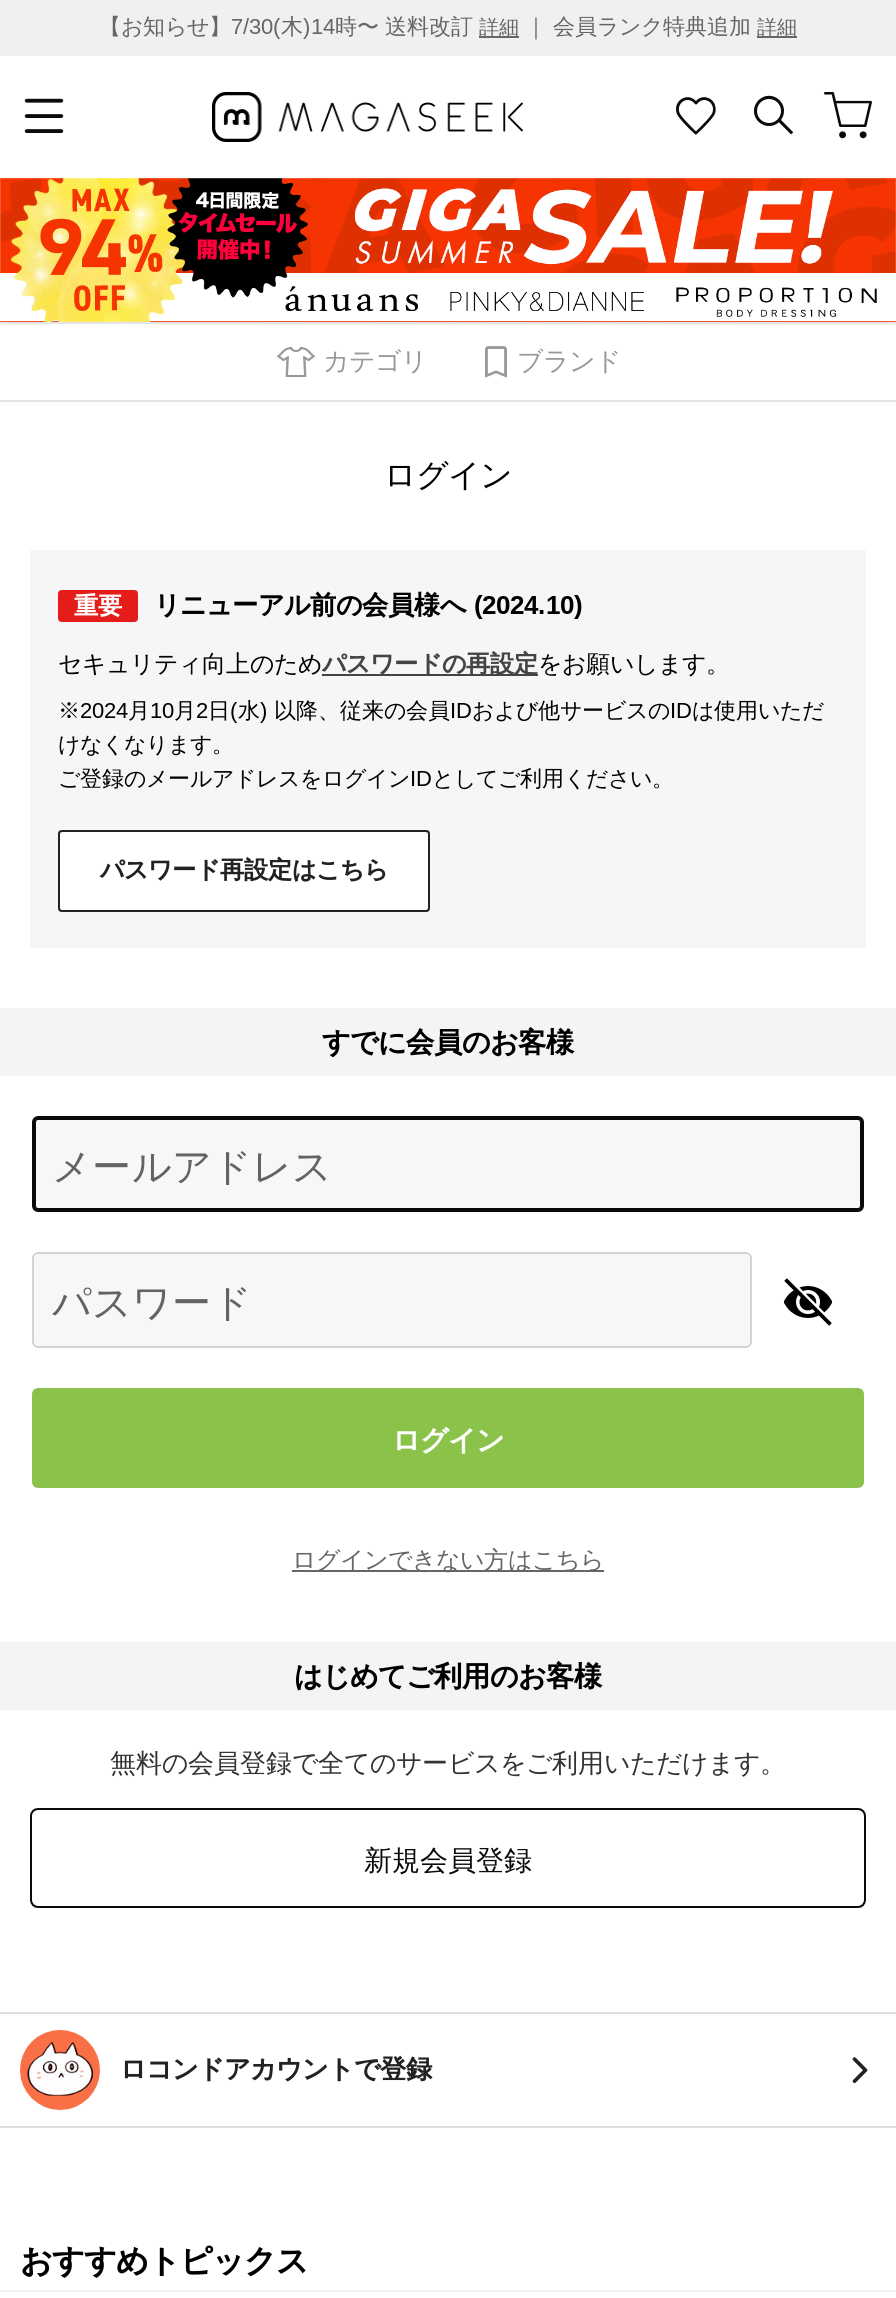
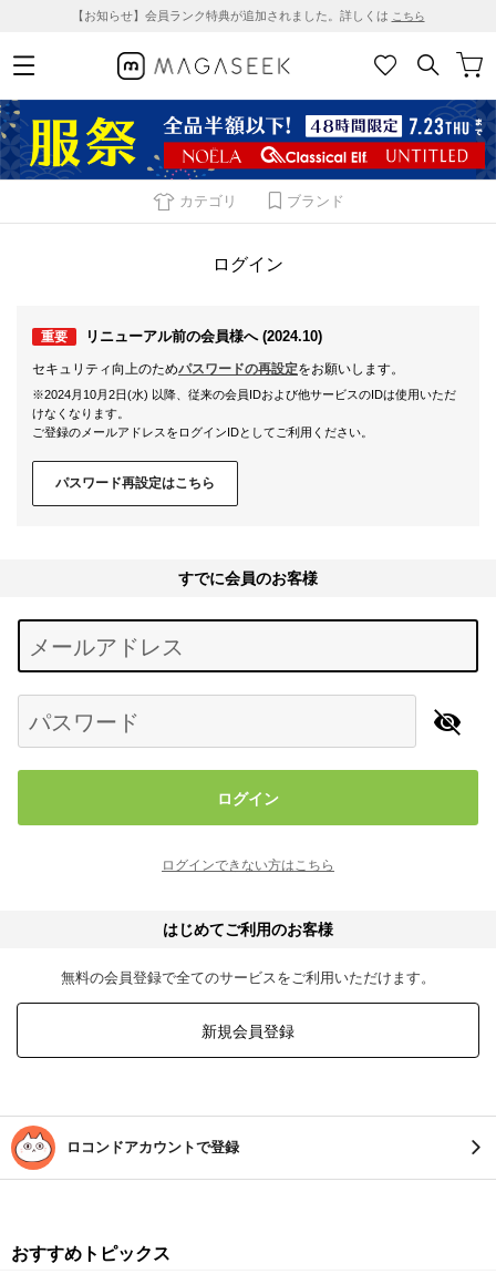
[99,14,797,38] 【お知らせ】7/30(木)14時〜 送料改訂詳細｜ 会員ランク特典追加詳細 -> [71,9,425,22] 【お知らせ】会員ランク特典が追加されました。詳しくはこちら
[6,176,890,324] [image] -> [3,99,493,181] [image]

